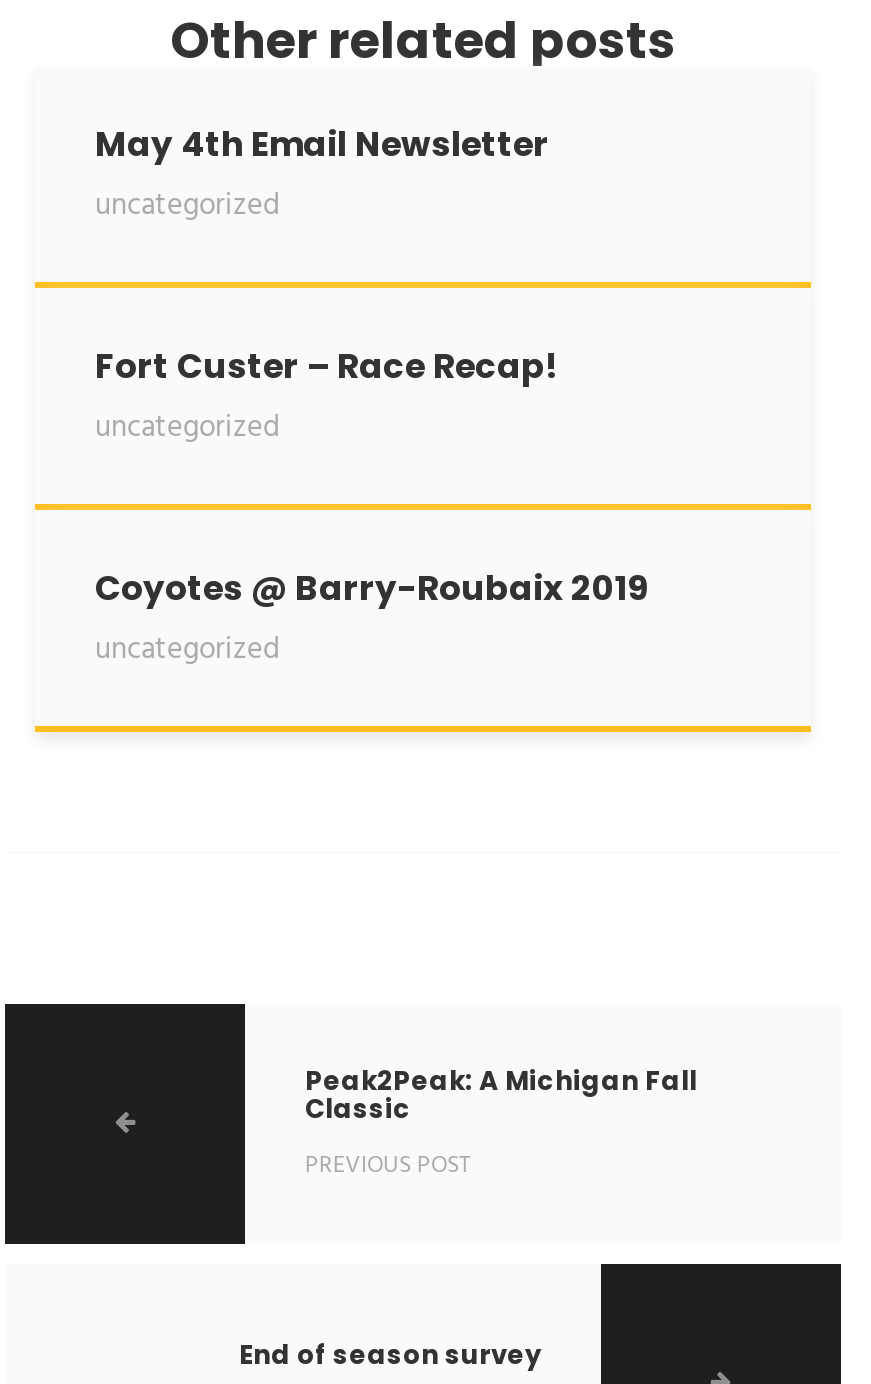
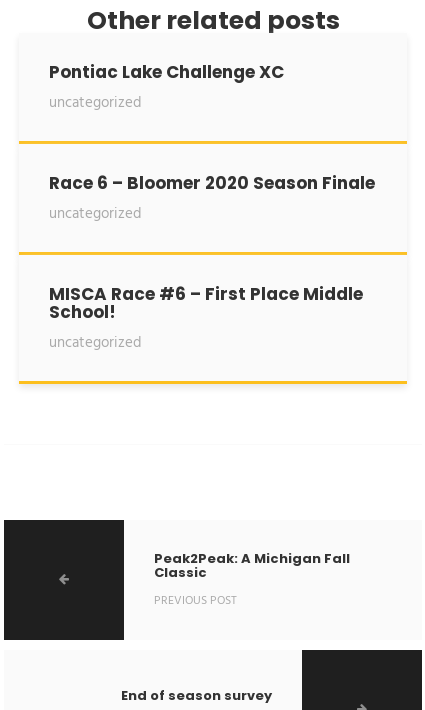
[95,120,549,168] May 4th Email Newsletter -> [49,60,284,84] Pontiac Lake Challenge XC
[95,342,559,390] Fort Custer – Race Recap! -> [49,171,375,195] Race 6 – Bloomer 2020 Season Finale
[95,564,649,612] Coyotes @ Barry-Roubaix 2019 -> [49,282,363,324] MISCA Race #6 – First Place Middle | School!

